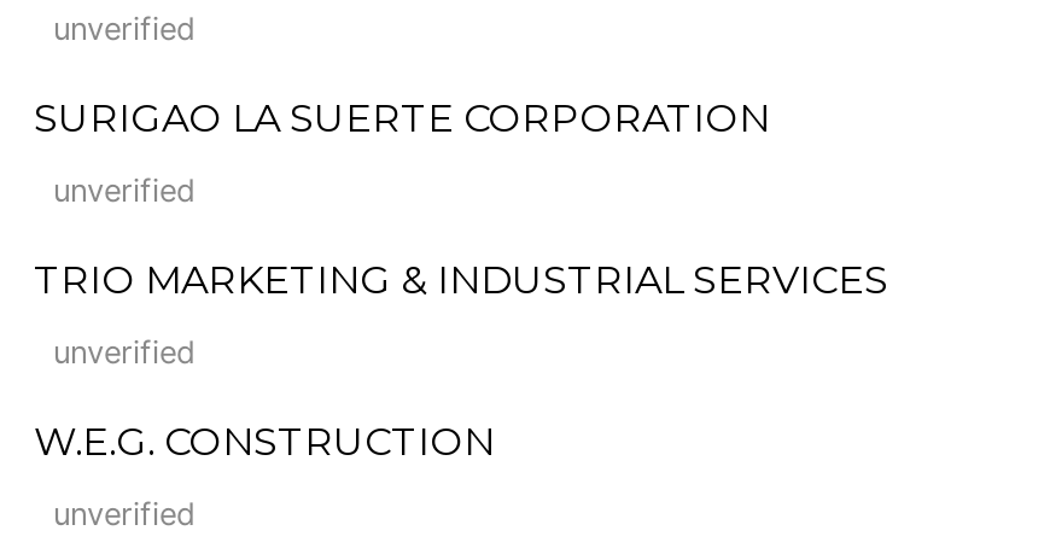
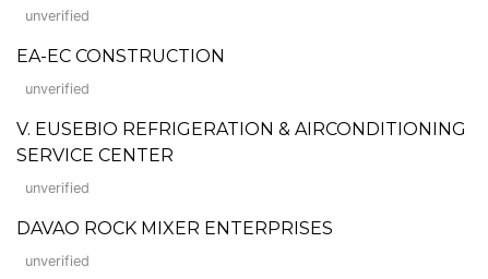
[34,95,770,141] SURIGAO LA SUERTE CORPORATION -> [16,46,225,66] EA-EC CONSTRUCTION
[34,257,888,302] TRIO MARKETING & INDUSTRIAL SERVICES -> [16,119,466,165] V. EUSEBIO REFRIGERATION & AIRCONDITIONING | SERVICE CENTER
[34,418,495,464] W.E.G. CONSTRUCTION -> [16,218,333,238] DAVAO ROCK MIXER ENTERPRISES

